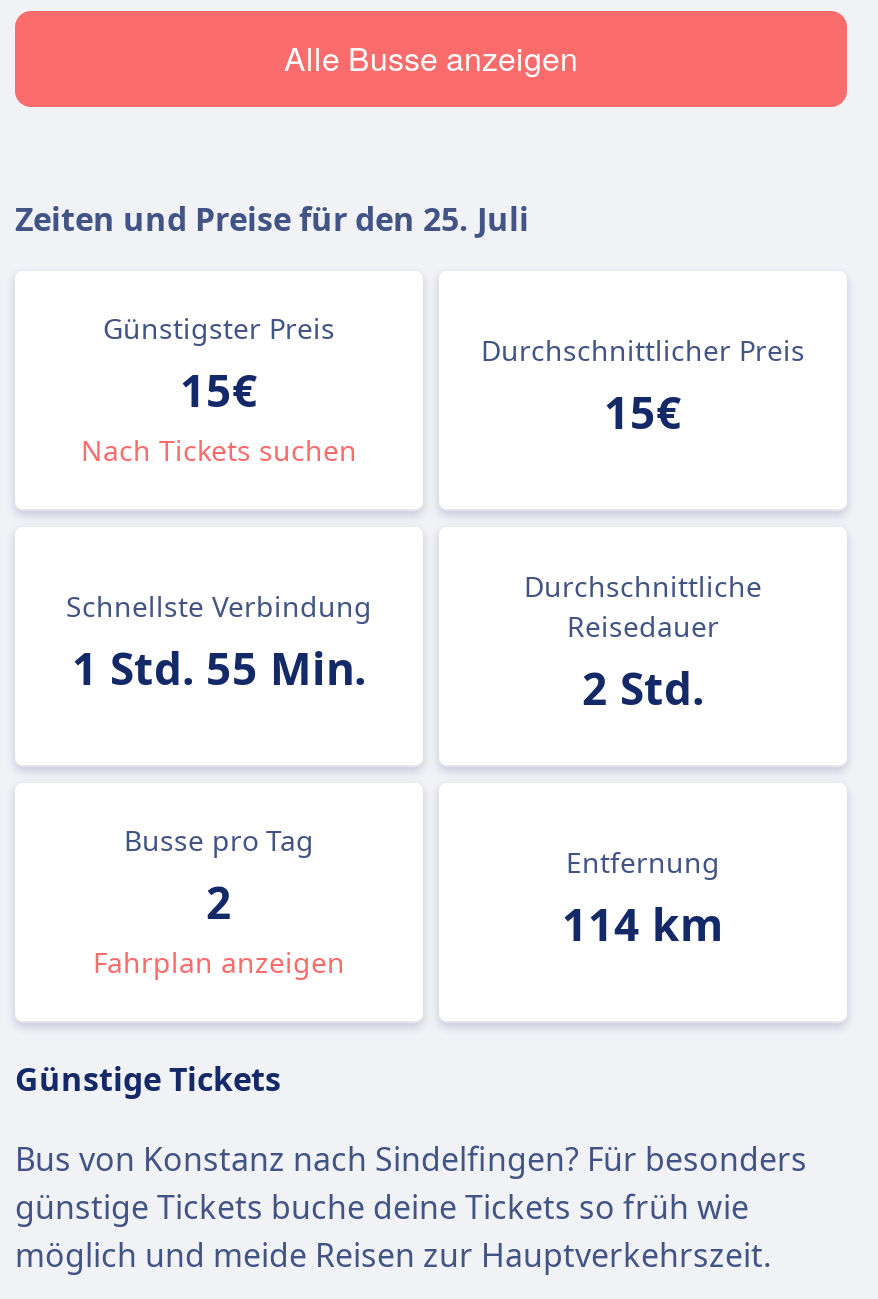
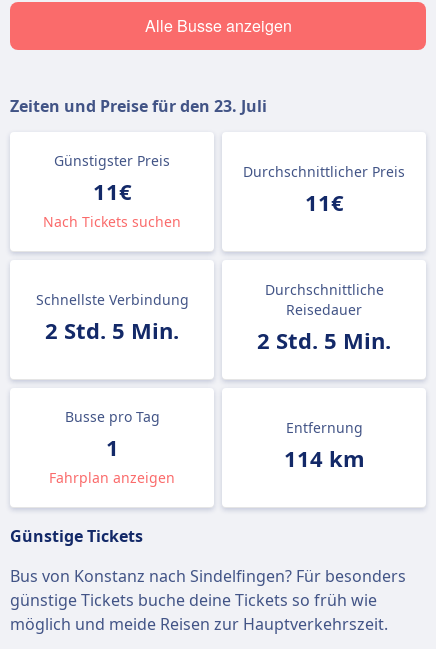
[15,197,529,241] Zeiten und Preise für den 25. Juli -> [10,95,267,117] Zeiten und Preise für den 23. Juli
[180,359,258,419] 15€ -> [92,176,131,206] 11€
[604,381,682,441] 15€ -> [304,187,343,217] 11€
[72,637,366,697] 1 Std. 55 Min. -> [45,315,179,345] 2 Std. 5 Min.
[582,657,704,717] 2 Std. -> [257,325,391,355] 2 Std. 5 Min.
[206,871,232,931] 2 -> [105,432,118,462] 1

